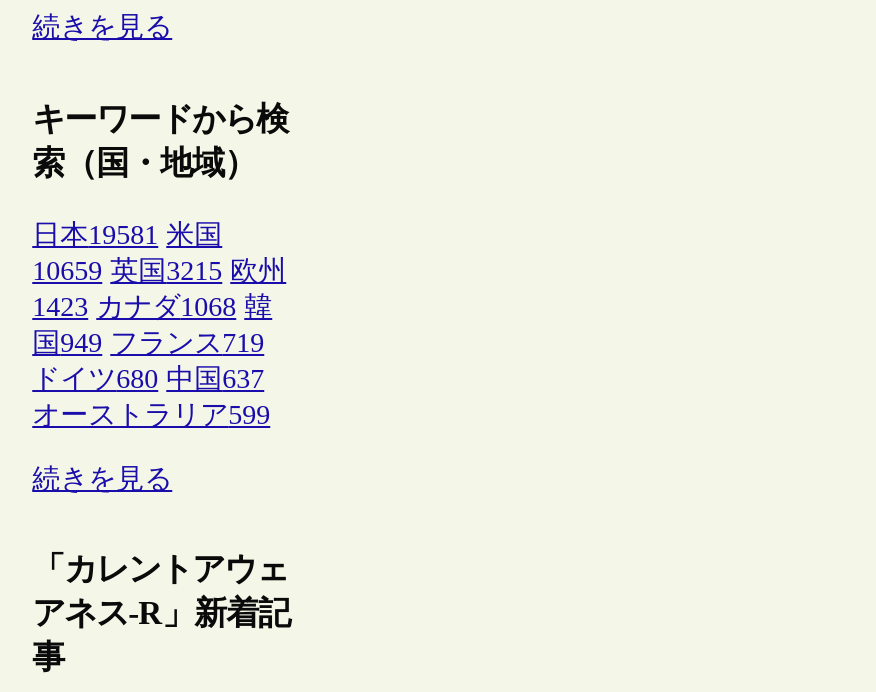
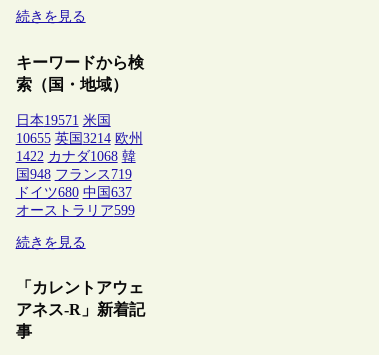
[32,220,222,250] 日本19581 米国 -> [16,113,111,128] 日本19571 米国
[32,256,286,286] 10659 英国3215 欧州 -> [16,131,143,146] 10655 英国3214 欧州
[32,292,272,322] 1423 カナダ1068 韓 -> [16,149,136,164] 1422 カナダ1068 韓
[32,328,264,358] 国949 フランス719 -> [16,167,132,182] 国948 フランス719

